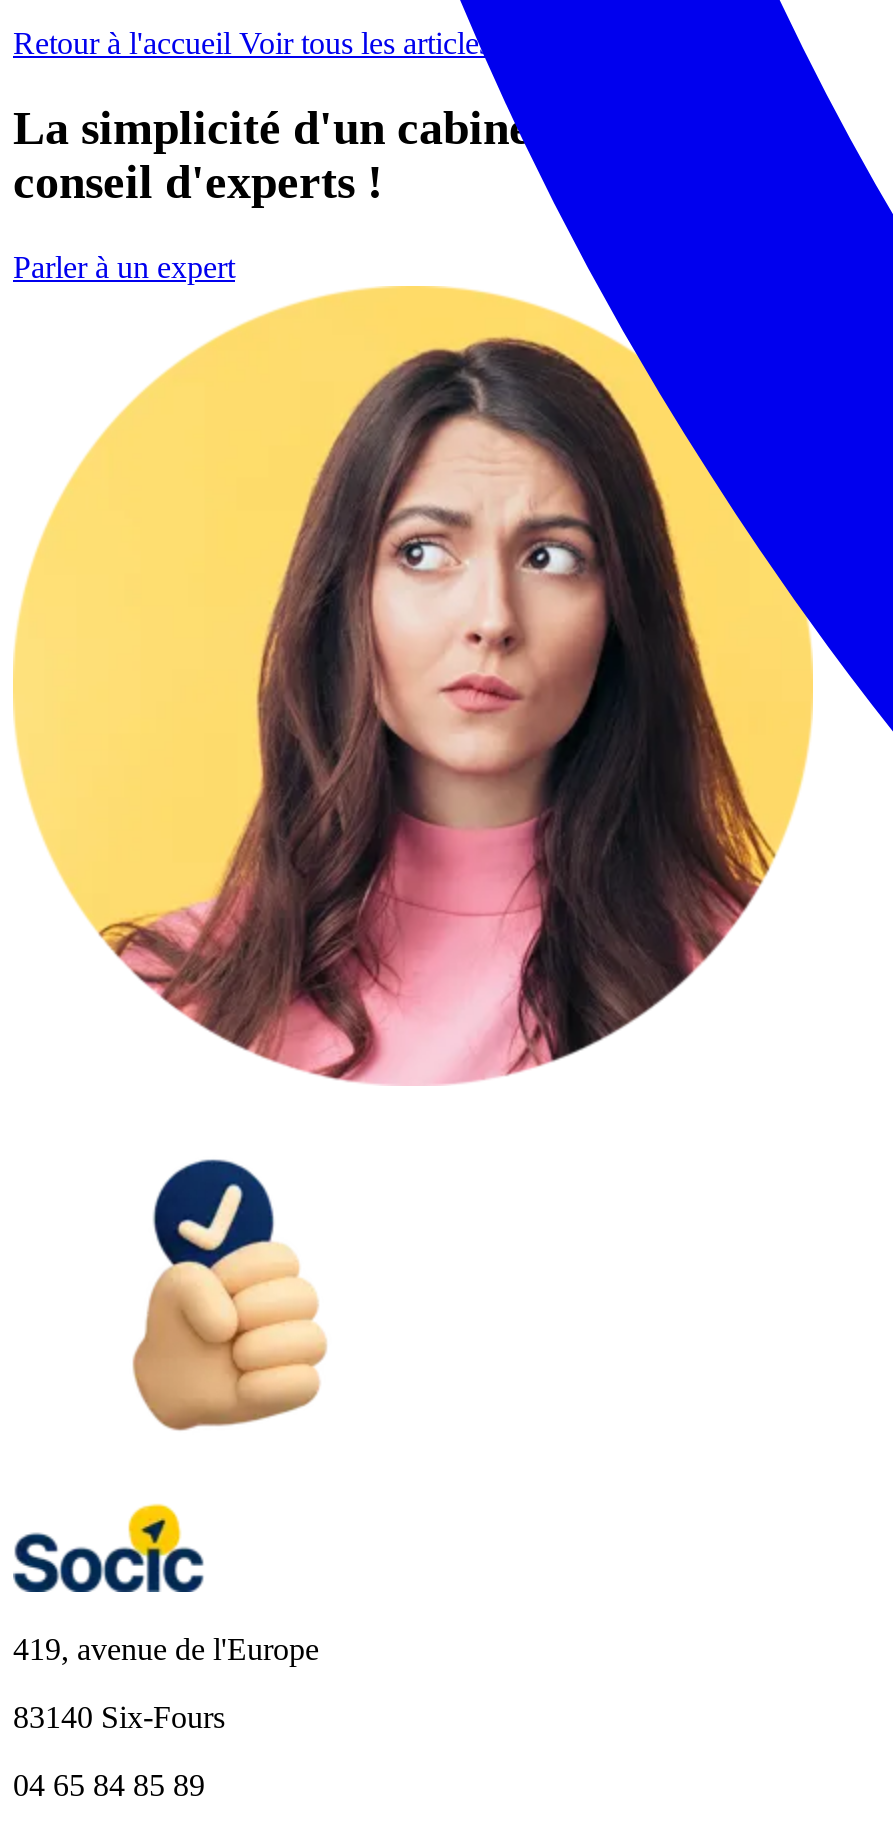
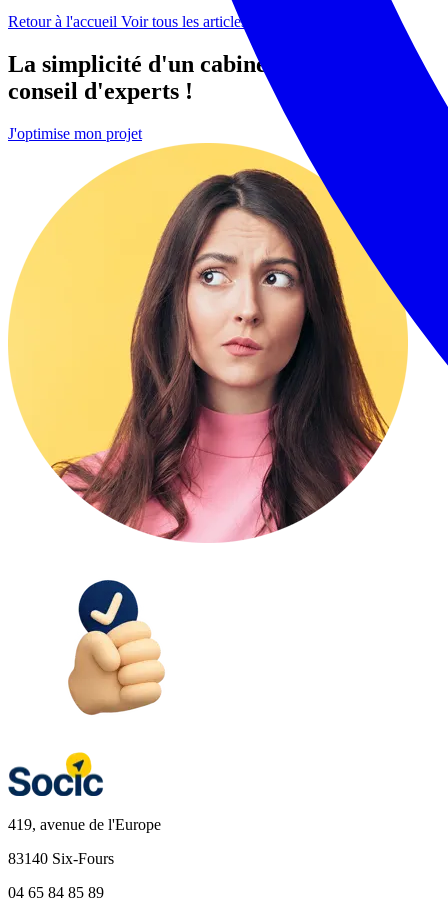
[13,250,235,284] Parler à un expert -> [8,125,142,142] J'optimise mon projet

